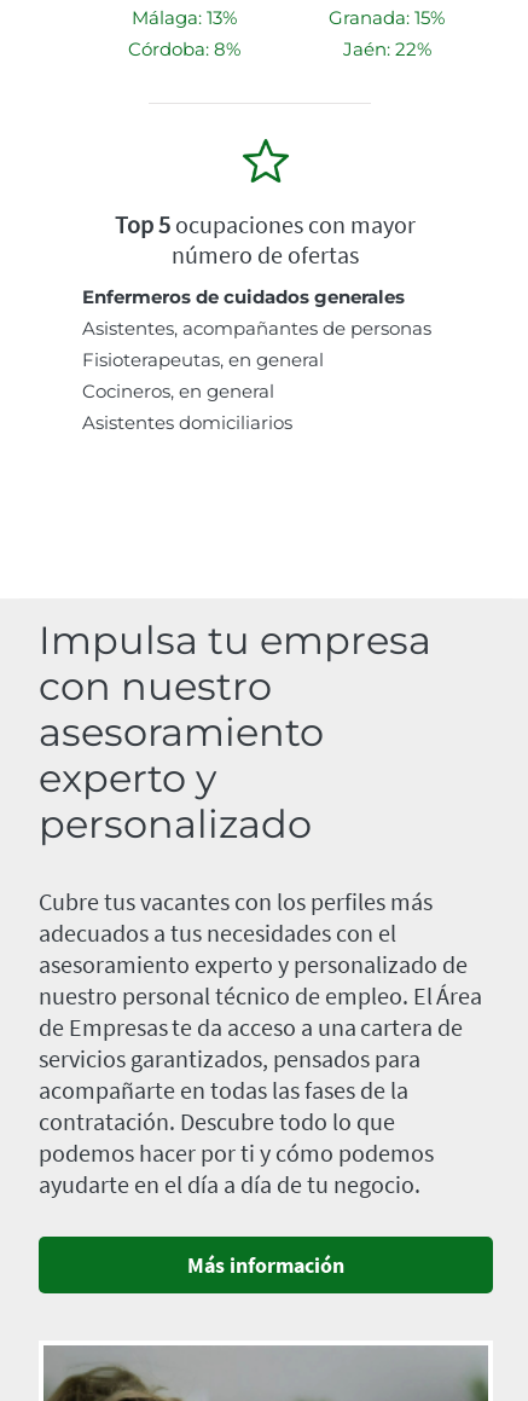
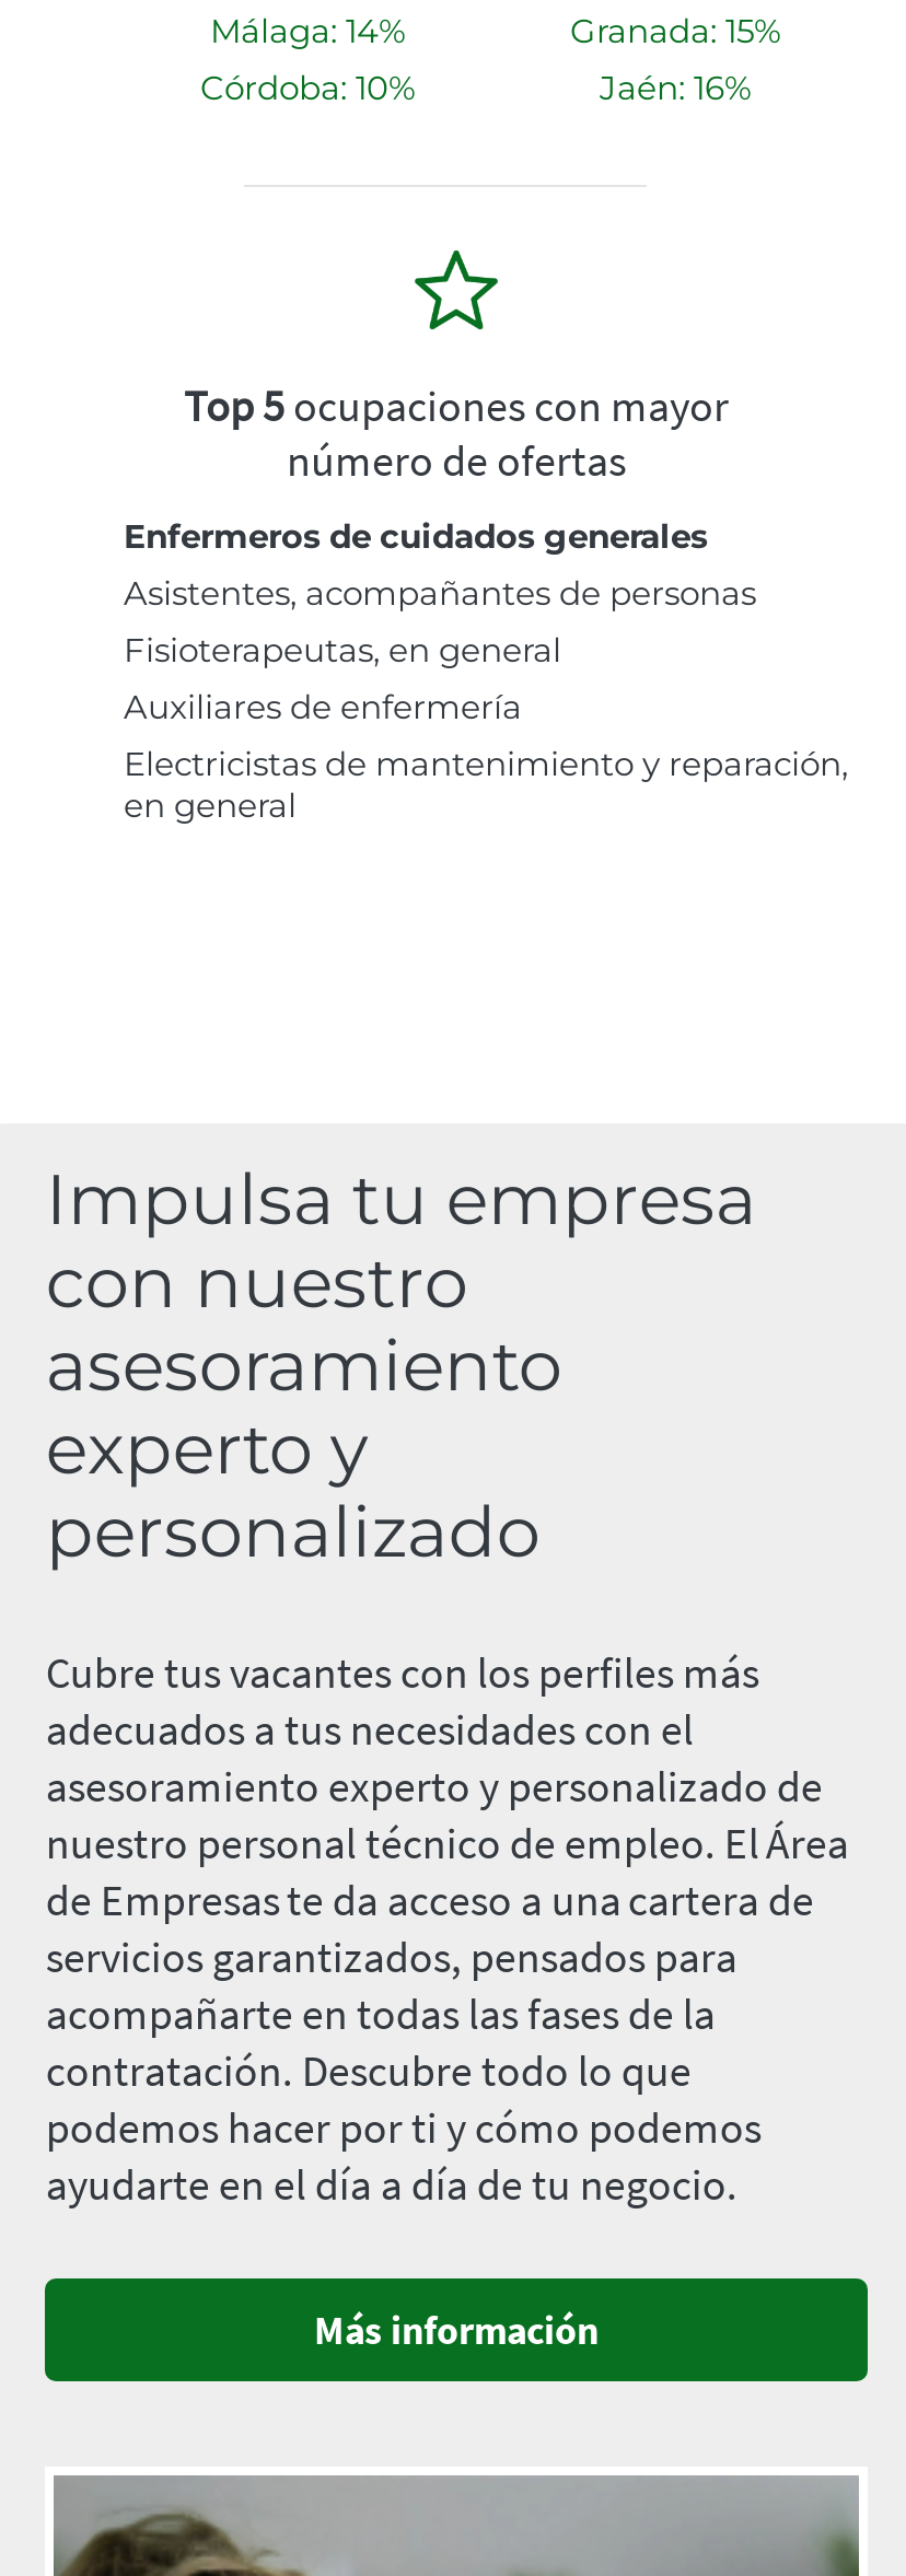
[131,6,236,29] Málaga: 13% -> [210,10,405,52] Málaga: 14%
[127,38,240,61] Córdoba: 8% -> [200,67,415,109] Córdoba: 10%
[343,38,431,61] Jaén: 22% -> [600,67,751,109] Jaén: 16%
[82,380,292,434] Cocineros, en general | Asistentes domiciliarios -> [124,686,848,826] Auxiliares de enfermería | Electricistas de mantenimiento y reparación, | en general

